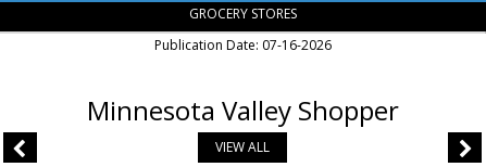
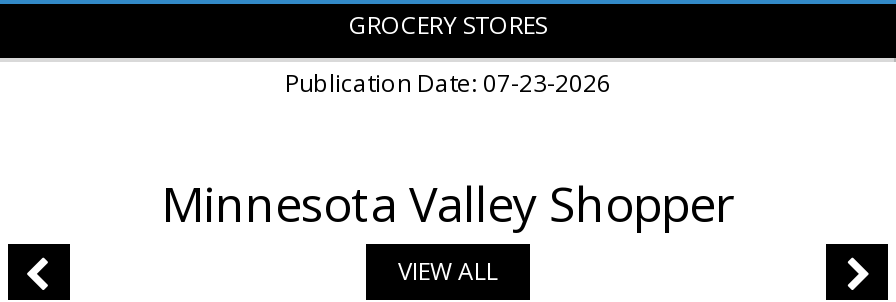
[154,36,331,54] Publication Date: 07-16-2026 -> [285,66,611,100] Publication Date: 07-23-2026

